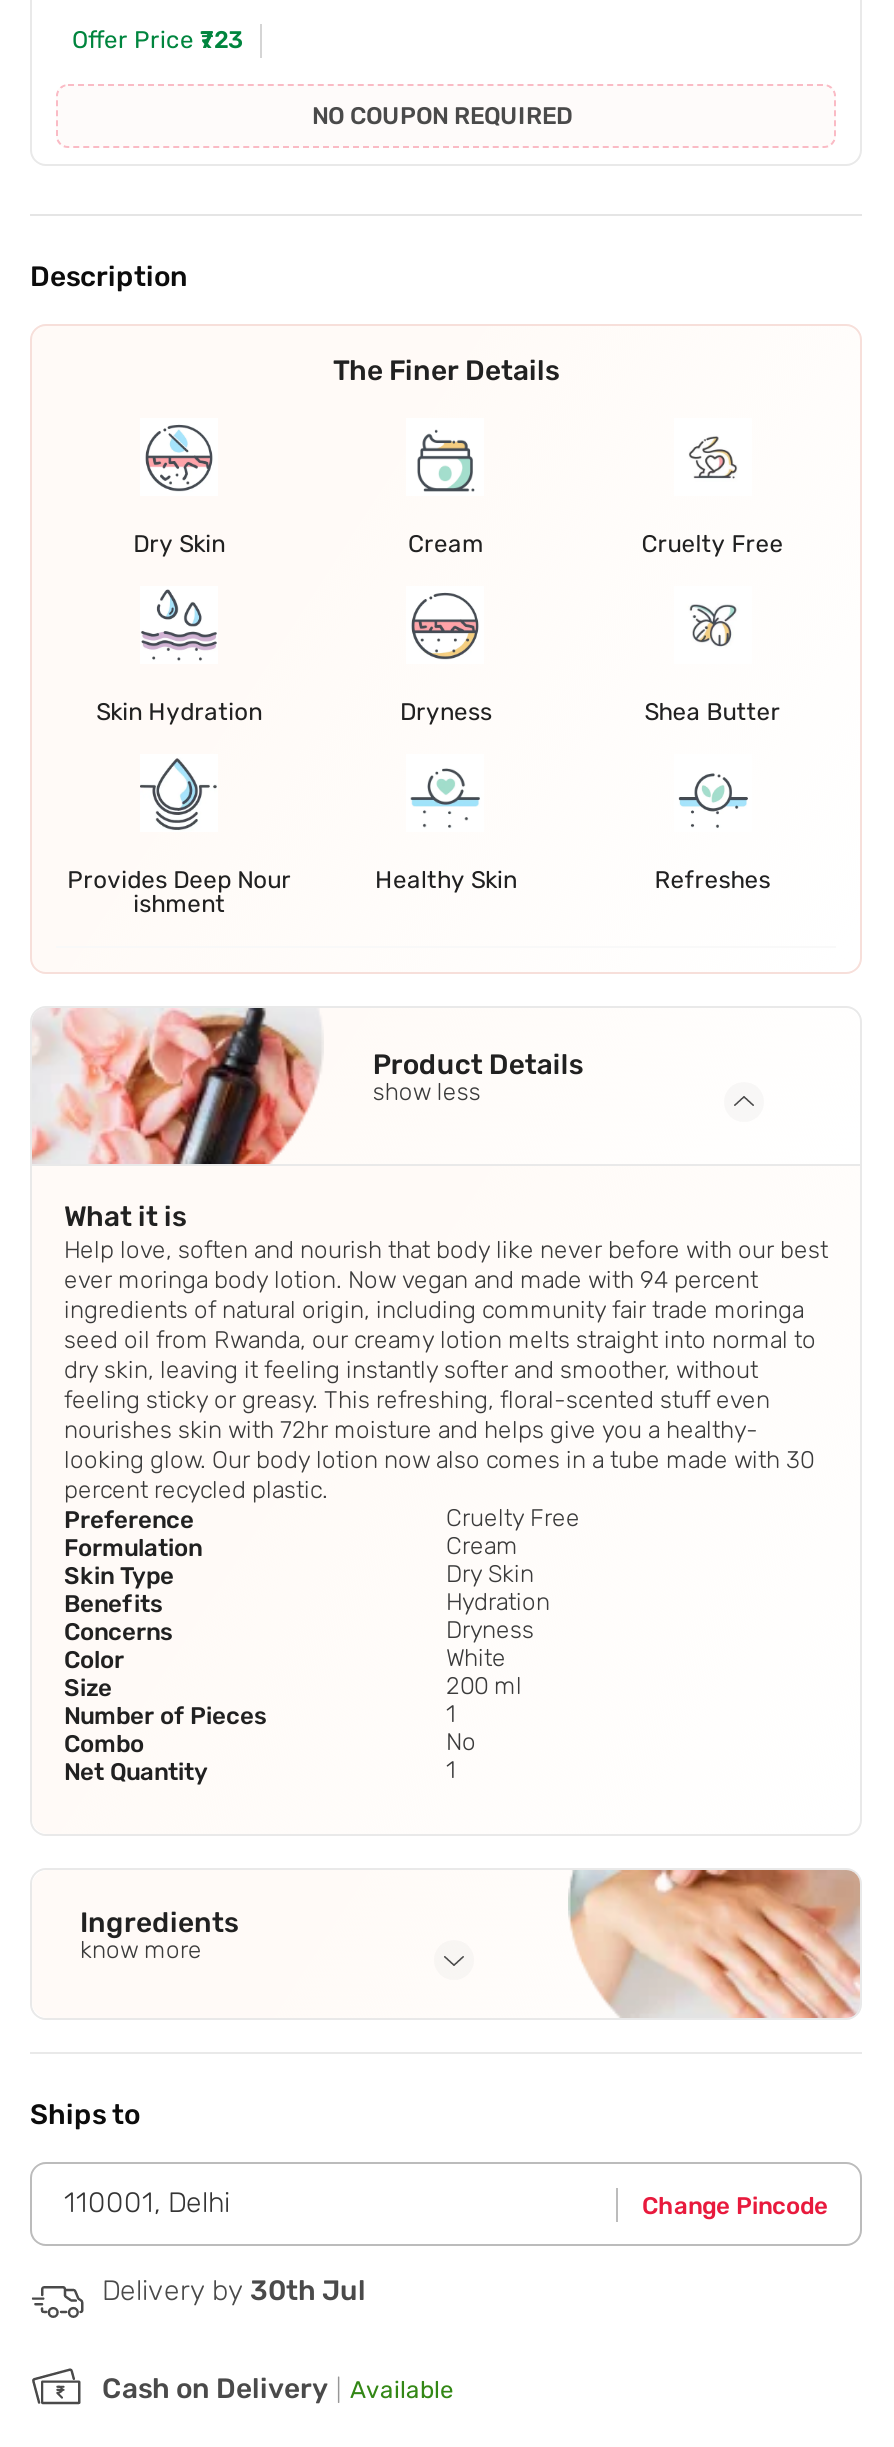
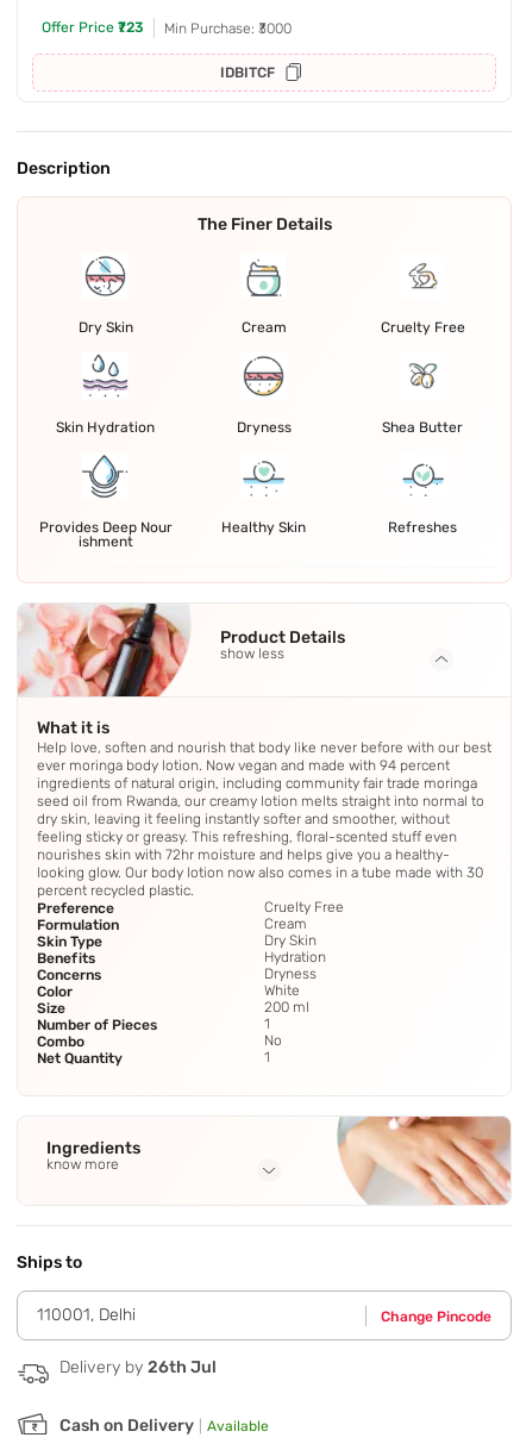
[312,103,572,131] NO COUPON REQUIRED -> [164,20,292,81] Min Purchase: ₹3000 | IDBITCF
[102,2274,366,2308] Delivery by 30th Jul -> [59,1357,217,1377] Delivery by 26th Jul

